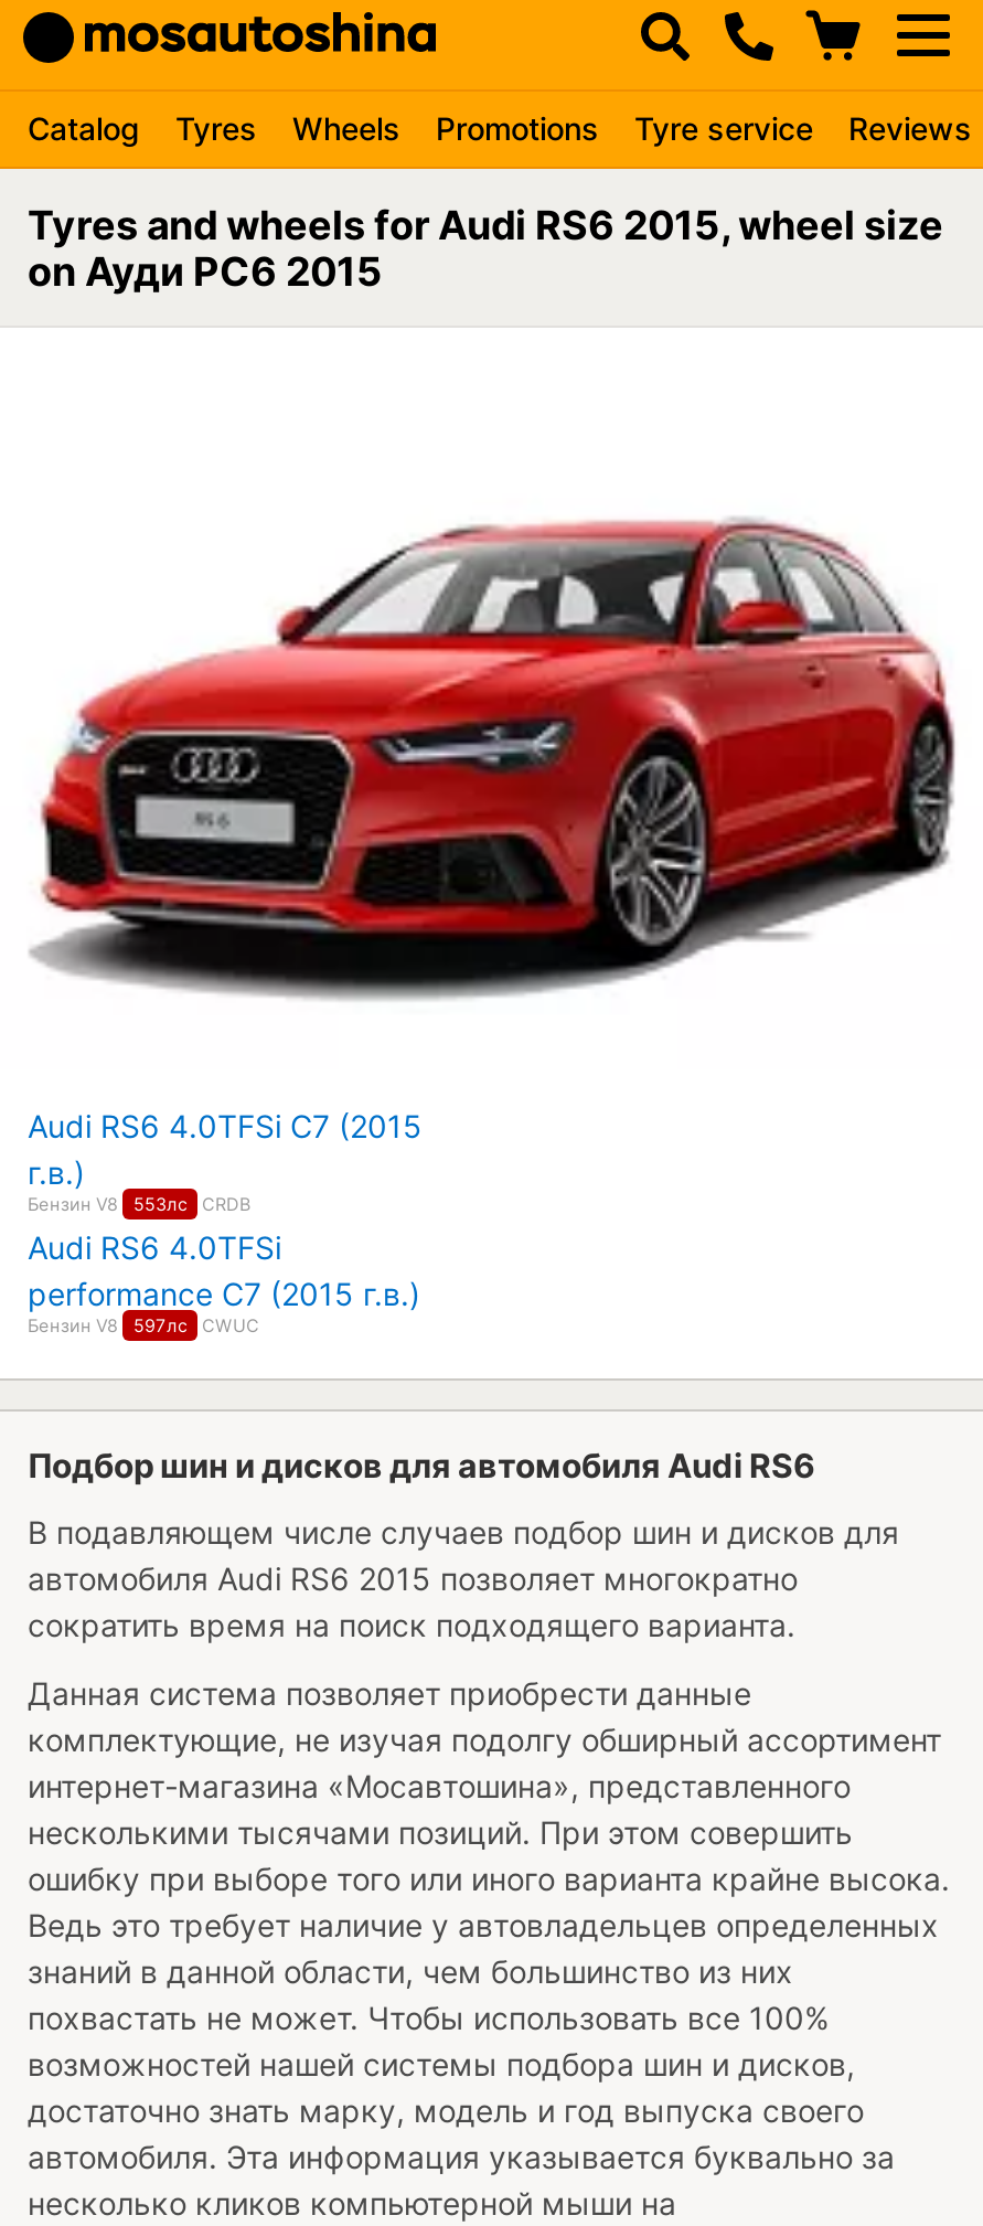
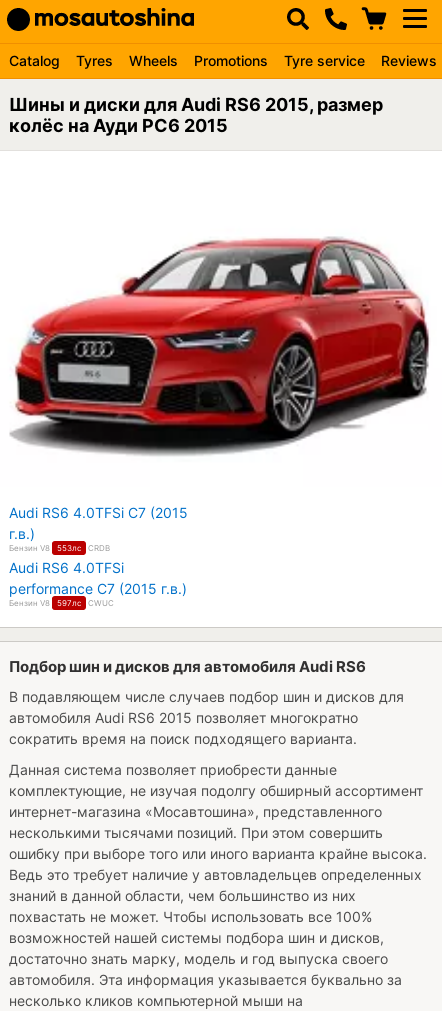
[28,202,943,295] Tyres and wheels for Audi RS6 2015, wheel size | on Ауди РС6 2015 -> [9,94,383,136] Шины и диски для Audi RS6 2015, размер | колёс на Ауди РС6 2015

